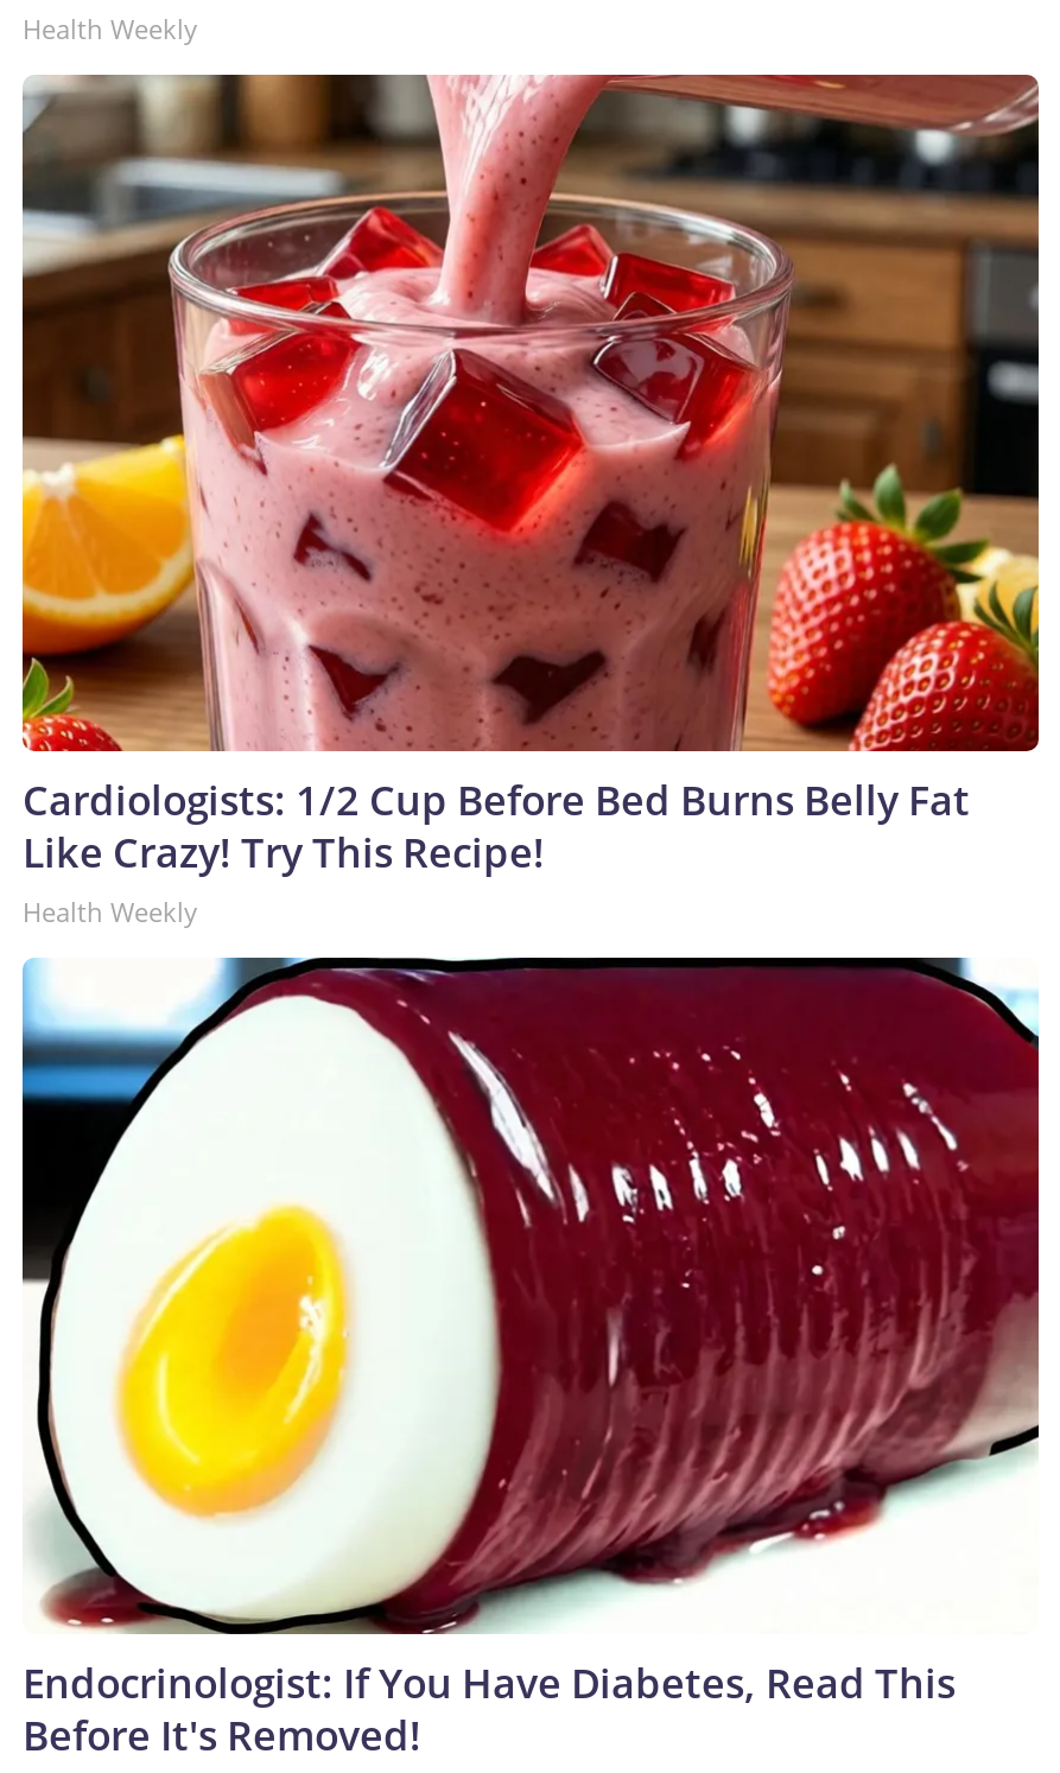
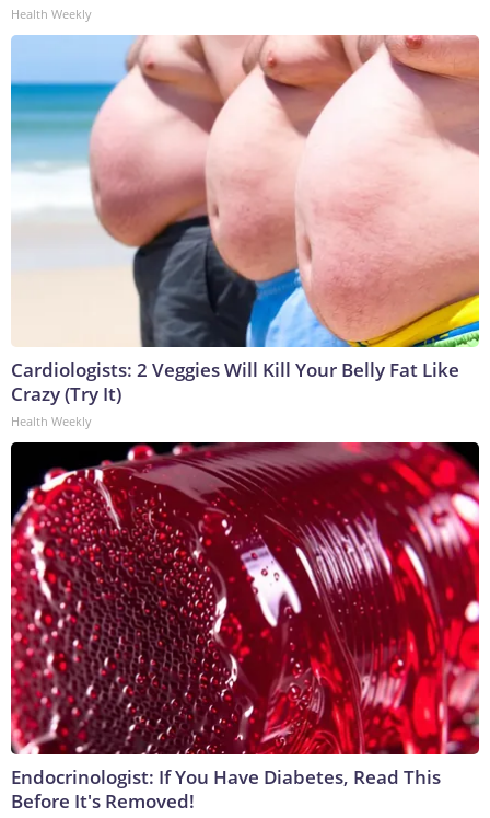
[20,71,1041,880] [image] | Cardiologists: 1/2 Cup Before Bed Burns Belly Fat | Like Crazy! Try This Recipe! -> [10,34,480,406] [image] | Cardiologists: 2 Veggies Will Kill Your Belly Fat Like | Crazy (Try It)
[20,954,1041,1638] [image] -> [10,441,480,756] [image]

